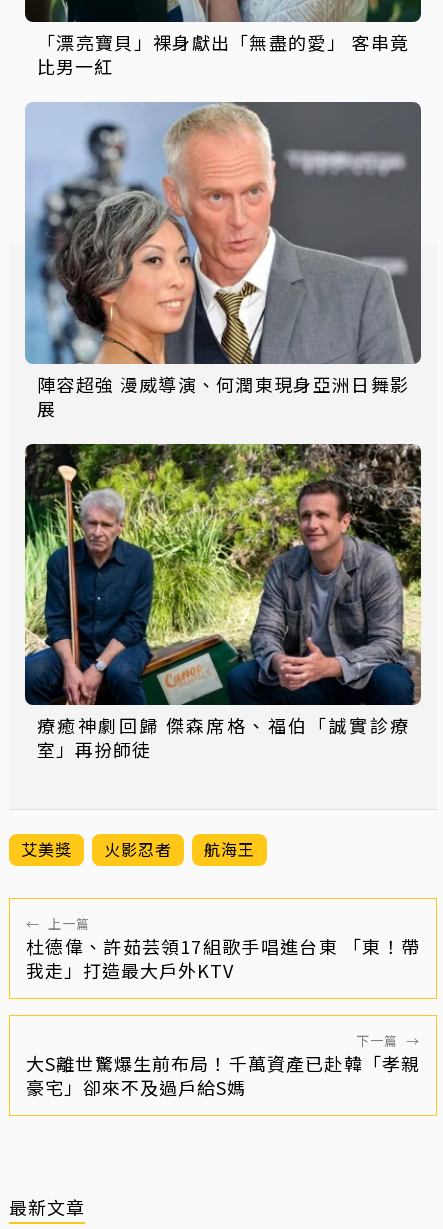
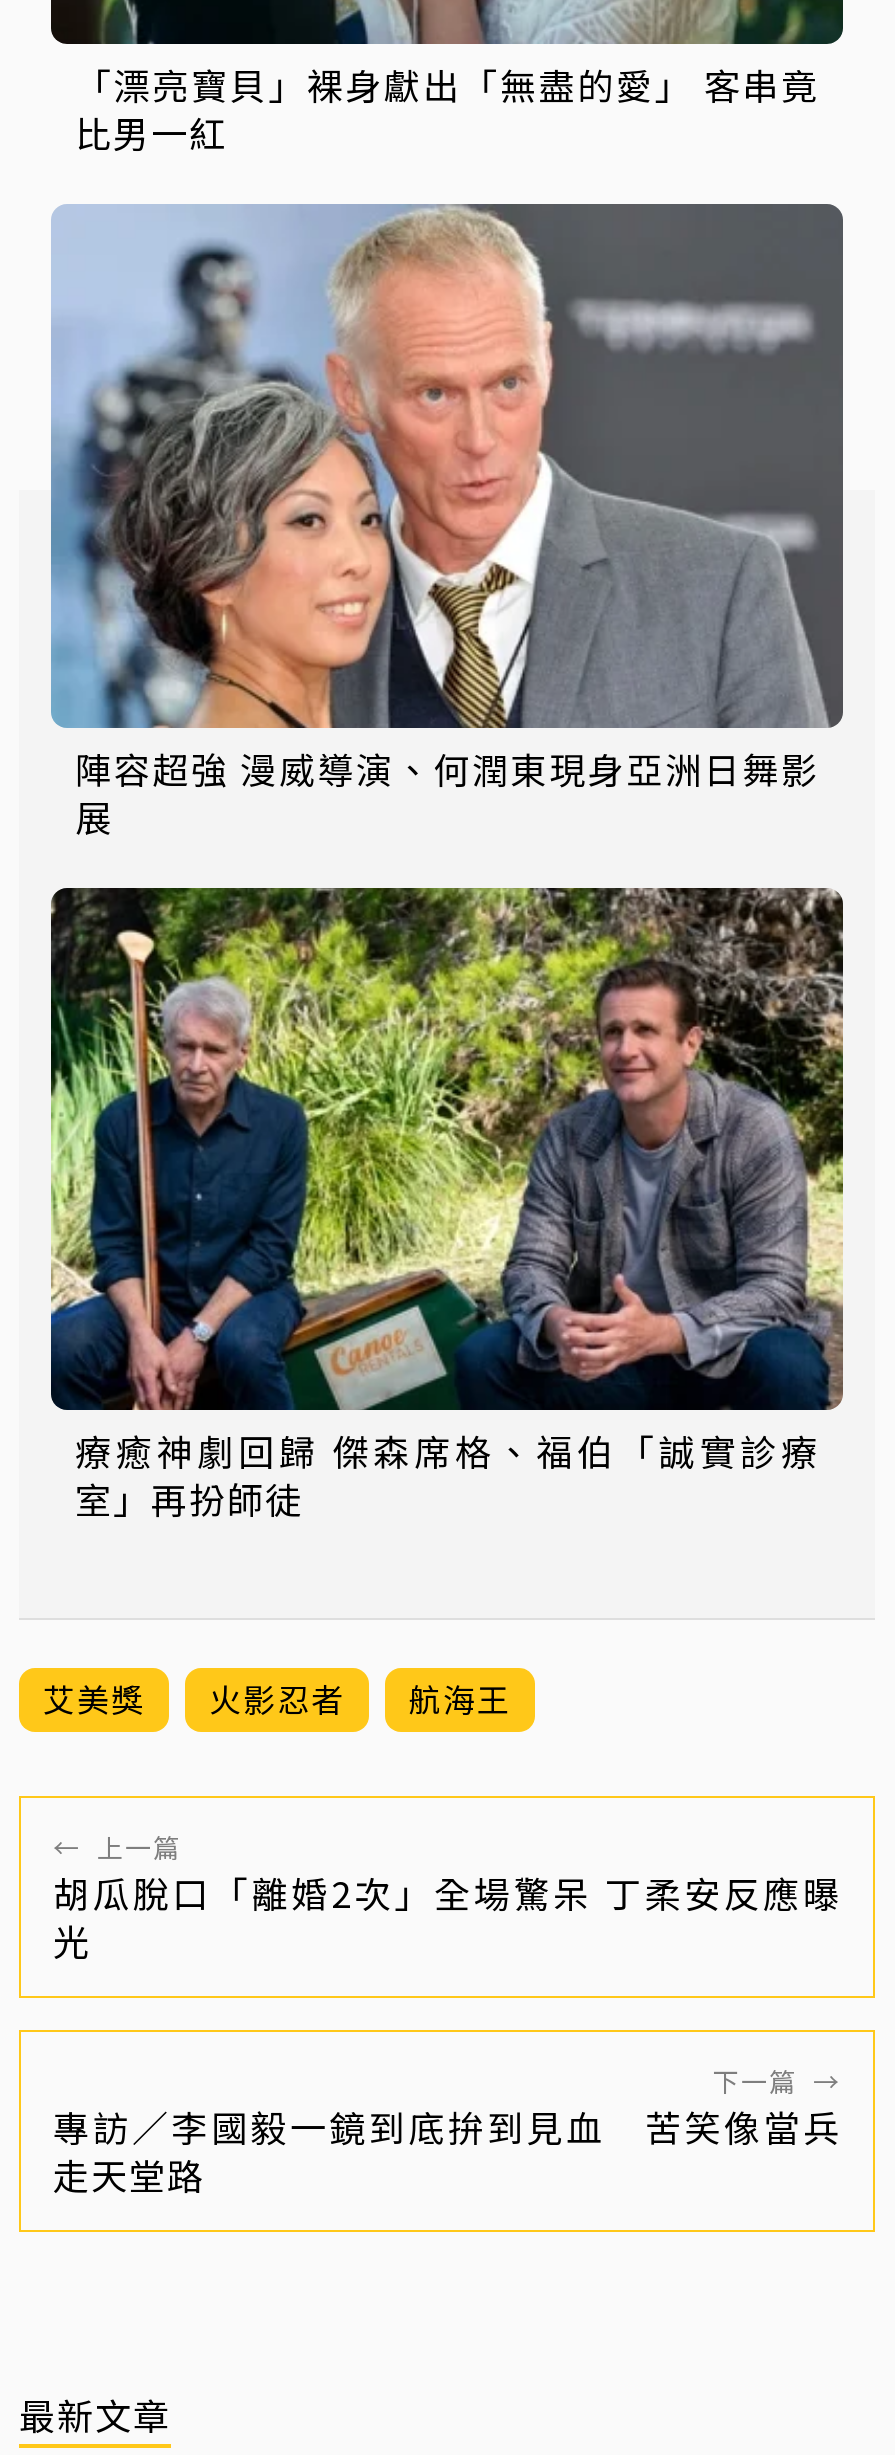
[26,933,420,983] 杜德偉、許茹芸領17組歌手唱進台東 「東！帶 | 我走」打造最大戶外KTV -> [53,1866,841,1966] 胡瓜脫口「離婚2次」全場驚呆 丁柔安反應曝 | 光
[26,1050,420,1100] 大S離世驚爆生前布局！千萬資產已赴韓「孝親 | 豪宅」卻來不及過戶給S媽 -> [53,2100,841,2200] 專訪／李國毅一鏡到底拚到見血 苦笑像當兵 | 走天堂路

